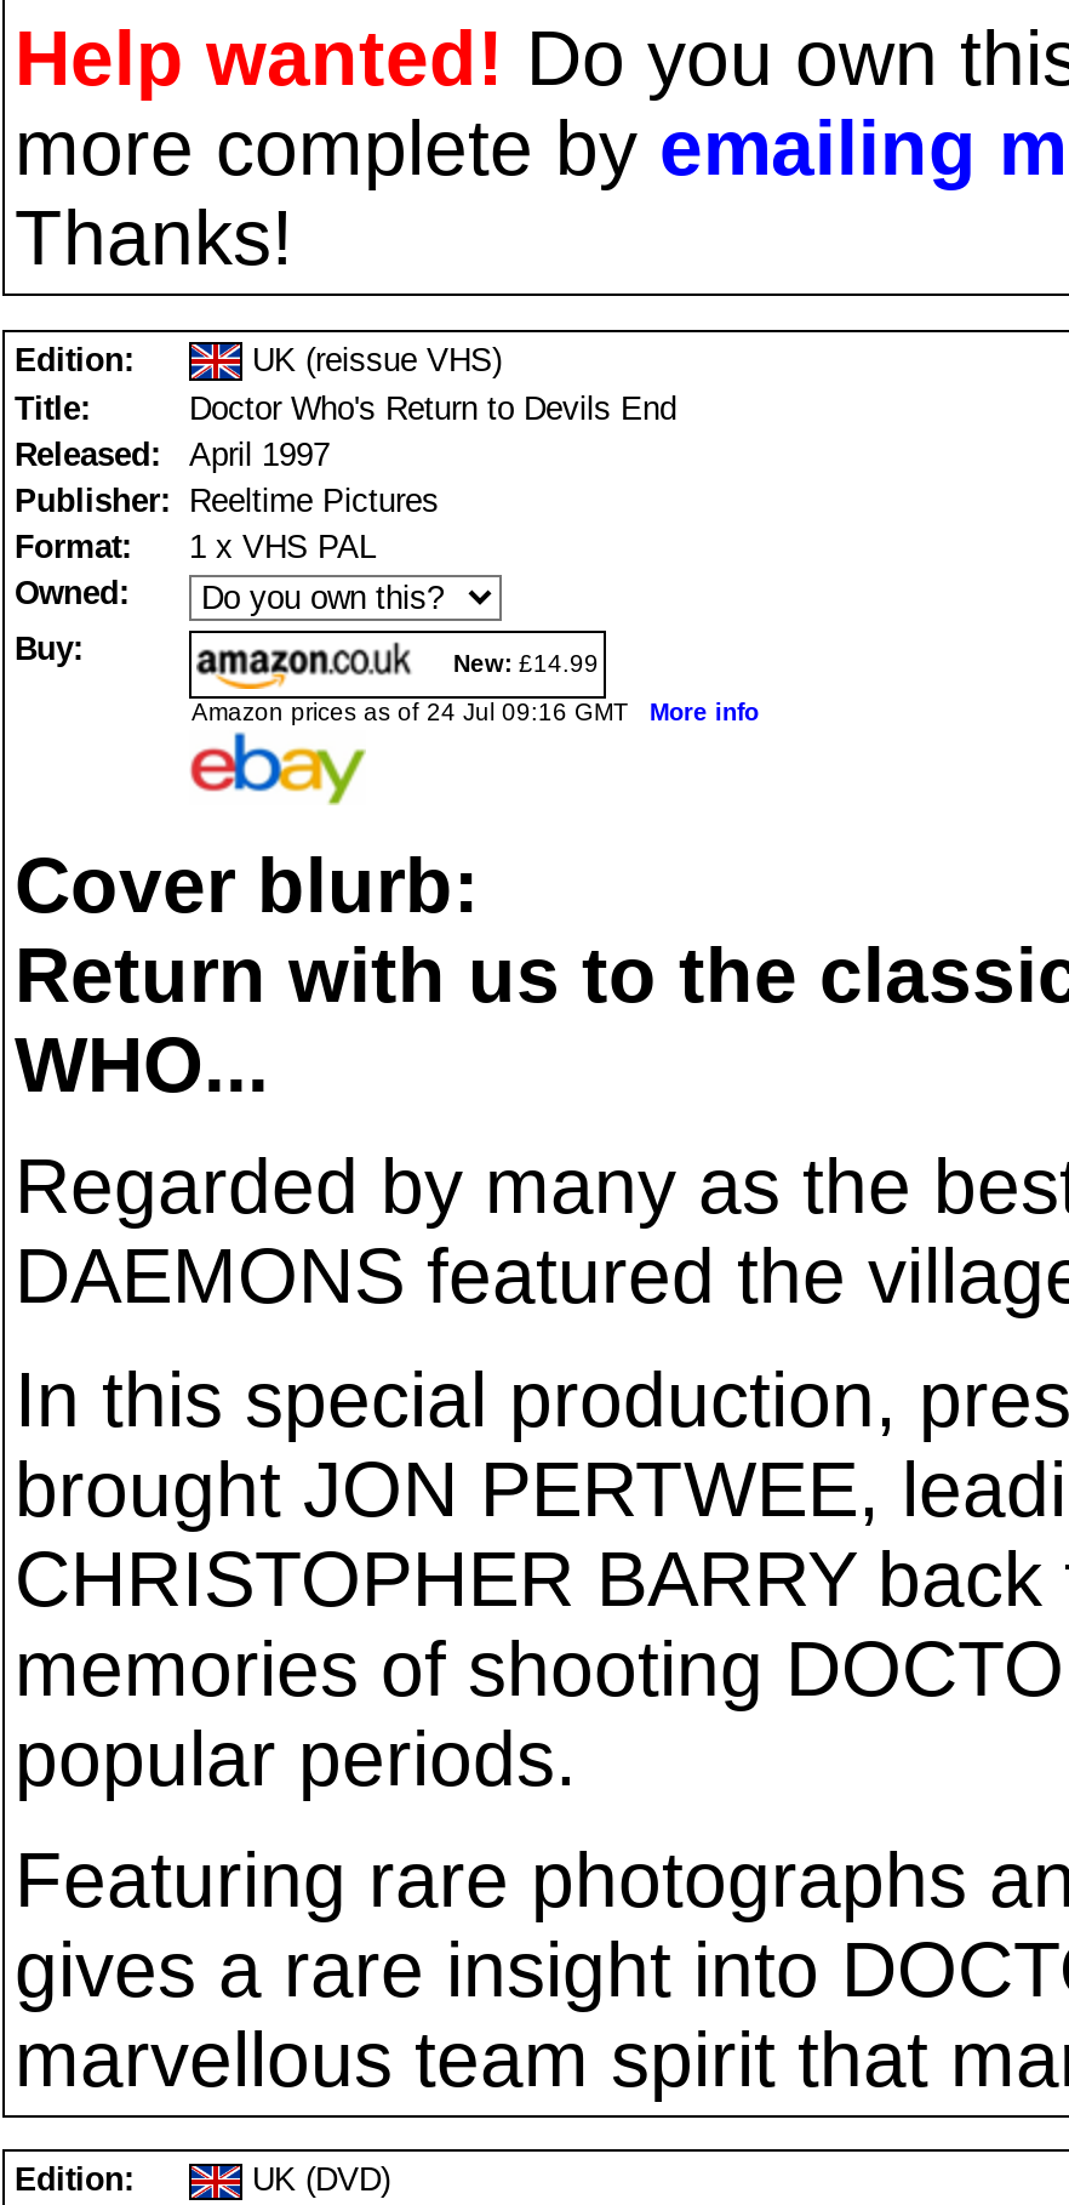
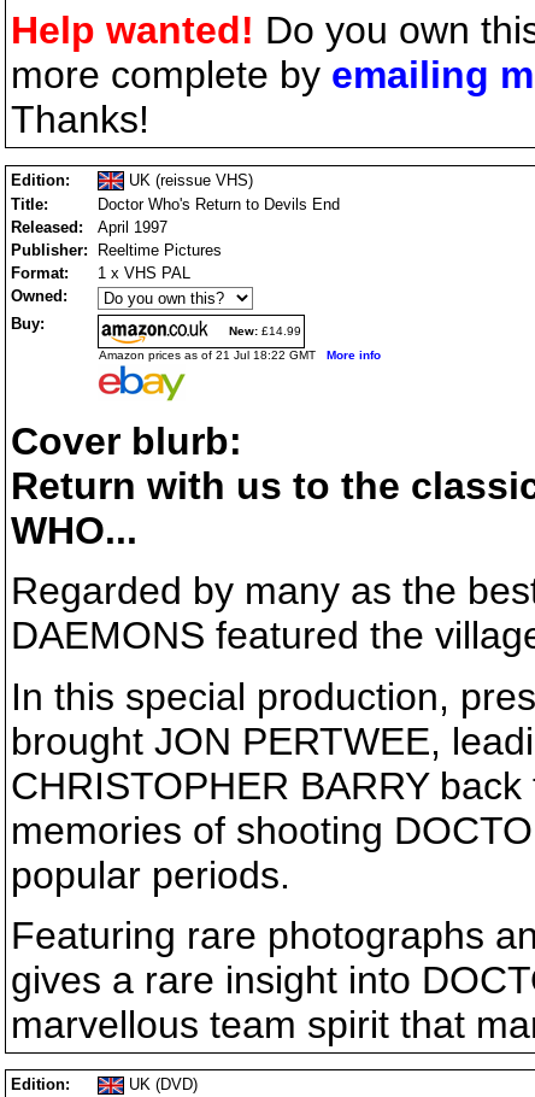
[191,698,759,724] Amazon prices as of 24 Jul 09:16 GMT More info -> [99,348,381,361] Amazon prices as of 21 Jul 18:22 GMT More info

